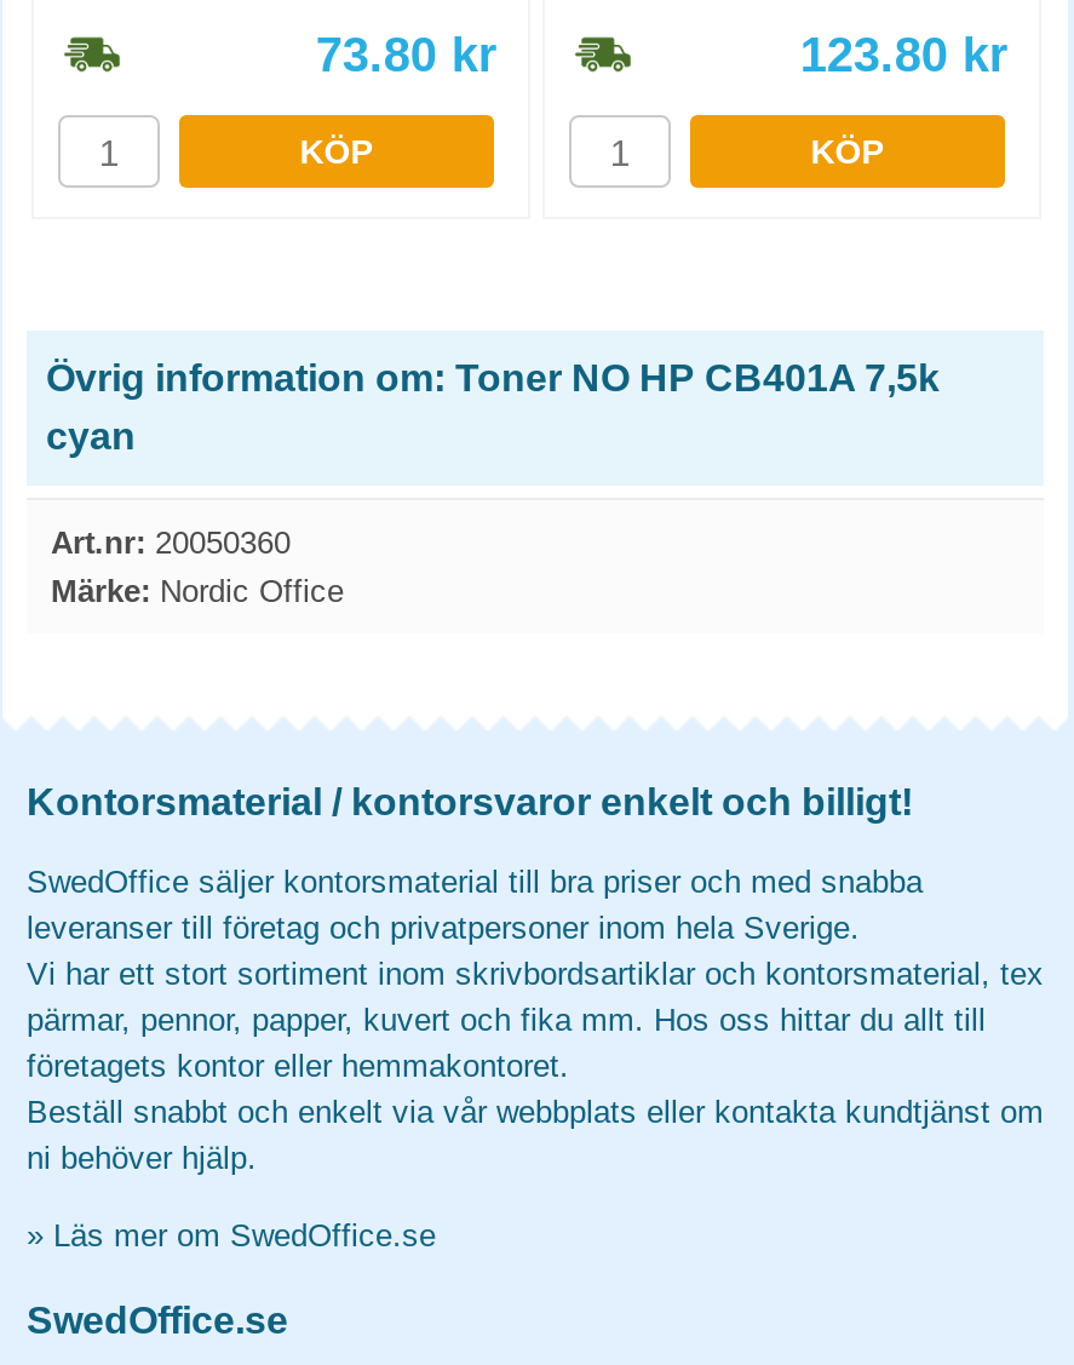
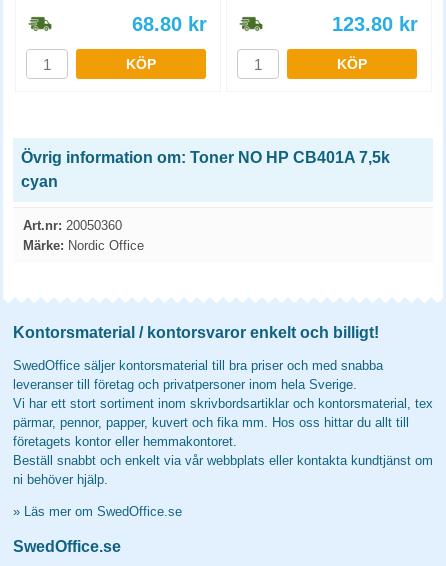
[316,28,497,81] 73.80 kr -> [132,13,207,35] 68.80 kr

